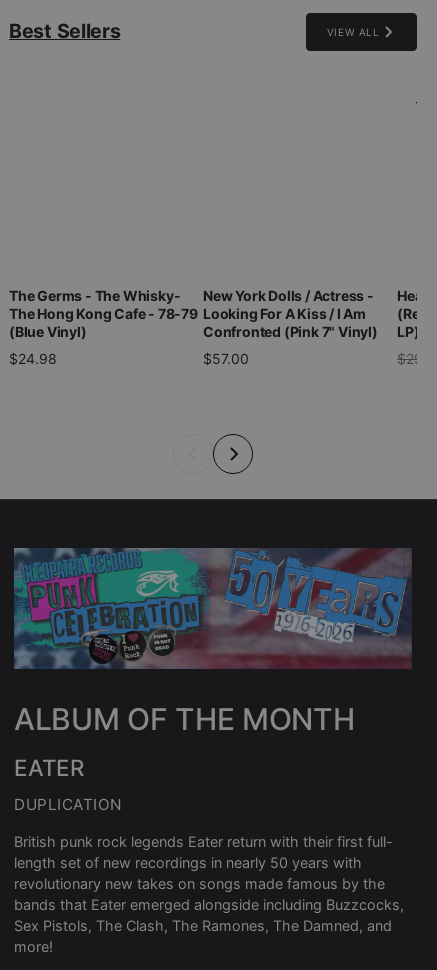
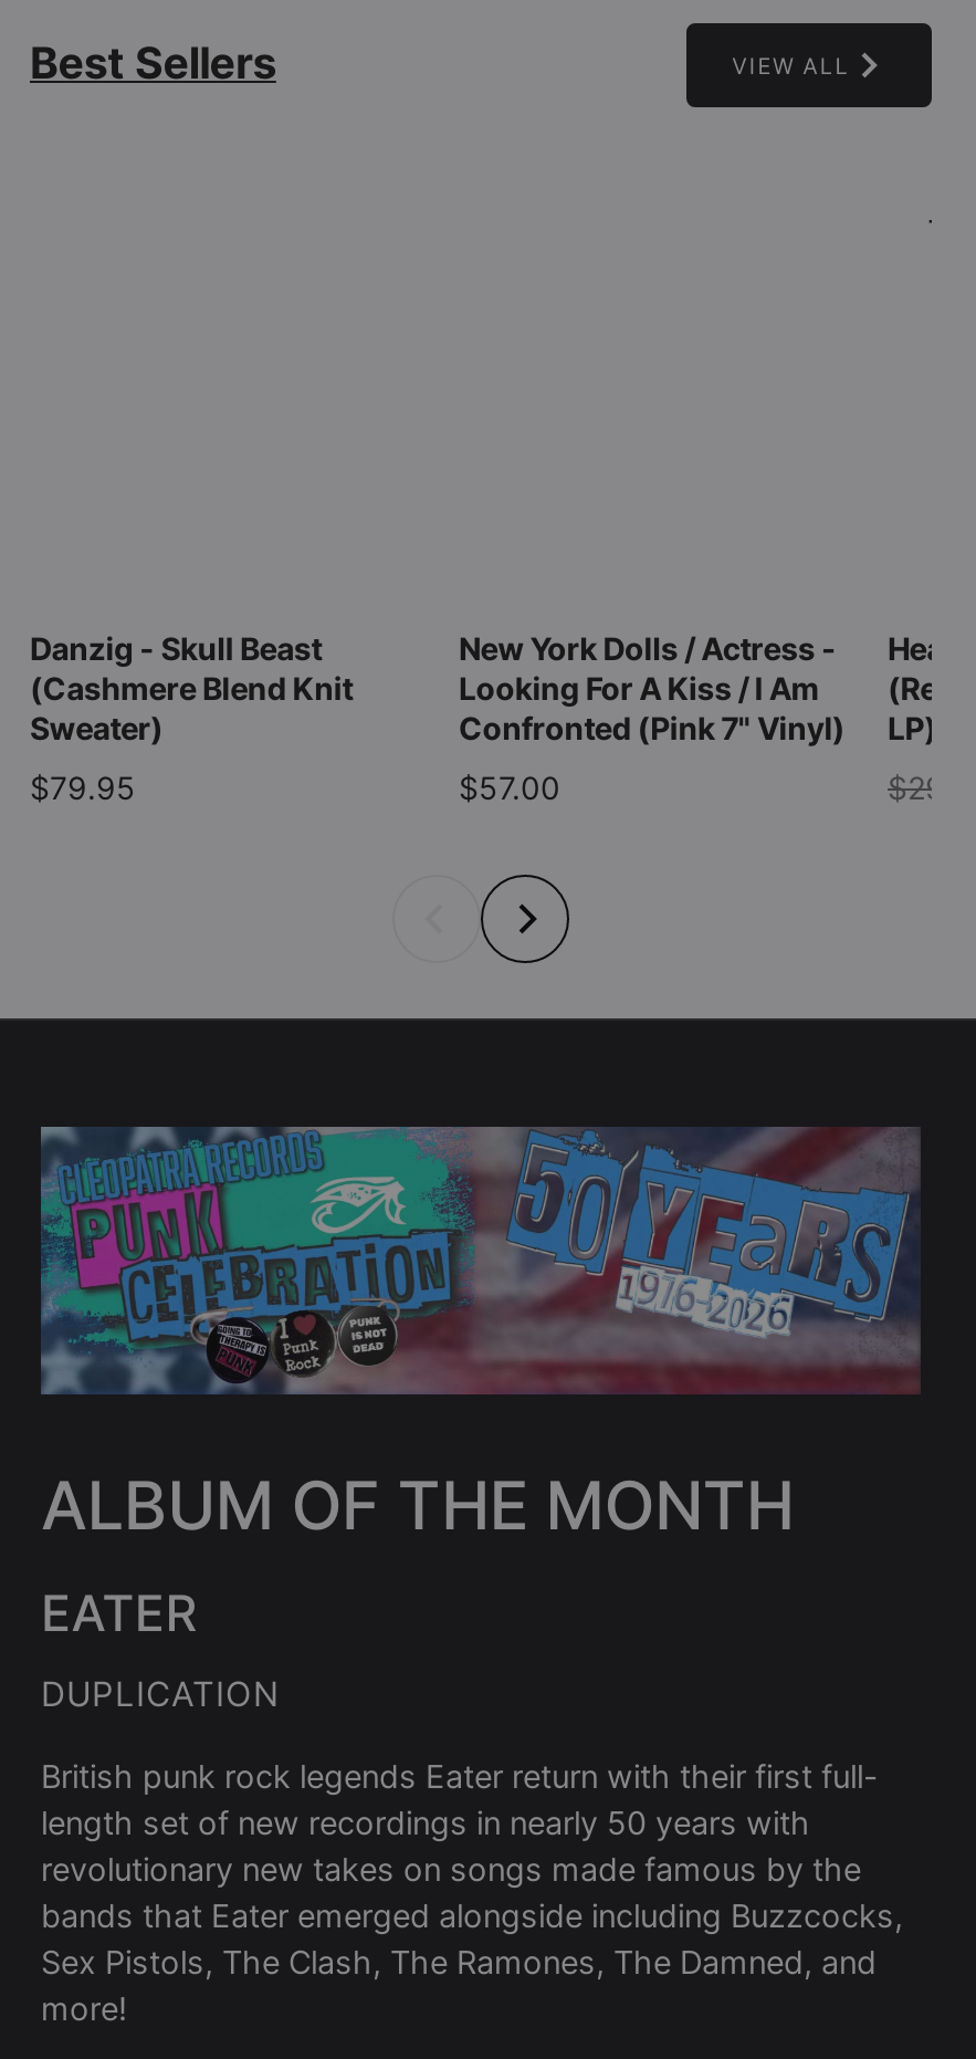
[9,287,198,340] The Germs - The Whisky- | The Hong Kong Cafe - 78-79 | (Blue Vinyl) -> [30,629,353,746] Danzig - Skull Beast | (Cashmere Blend Knit | Sweater)
[9,350,57,367] $24.98 -> [30,768,136,806] $79.95

